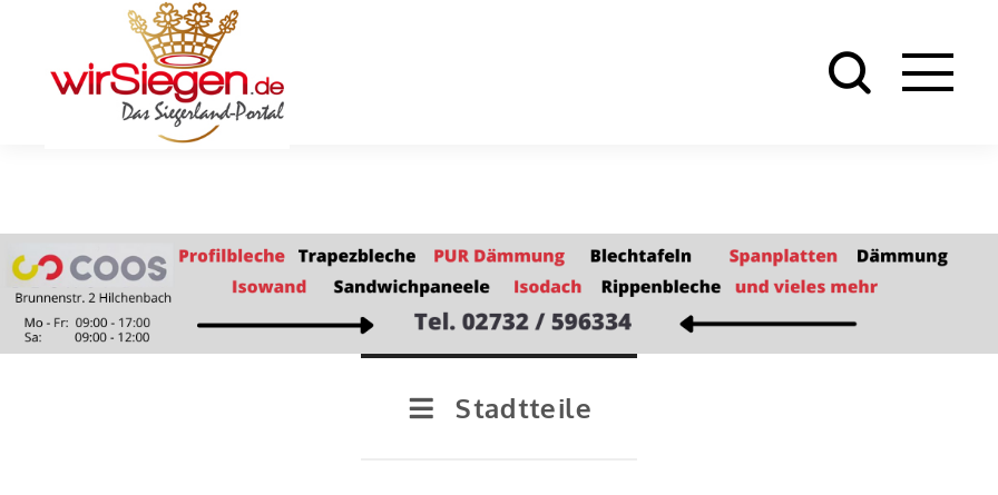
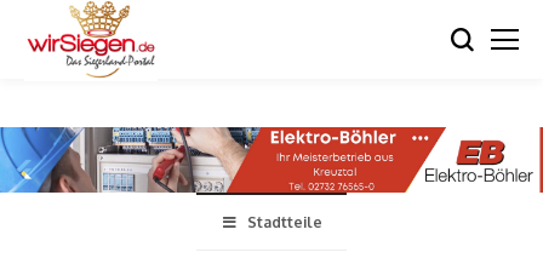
[7,234,991,360] [image] -> [4,126,539,196] [image]

